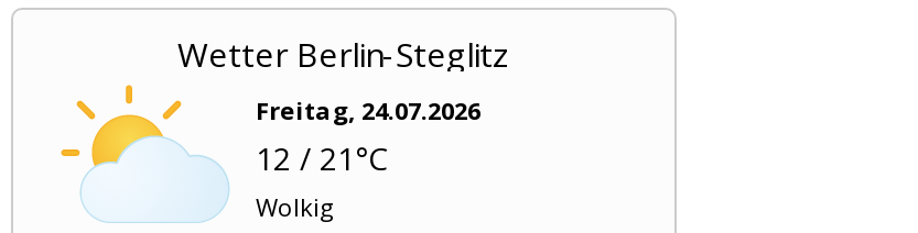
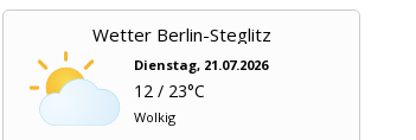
[256,93,480,178] Freitag, 24.07.2026 | 12 / 21°C -> [134,55,268,102] Dienstag, 21.07.2026 | 12 / 23°C

